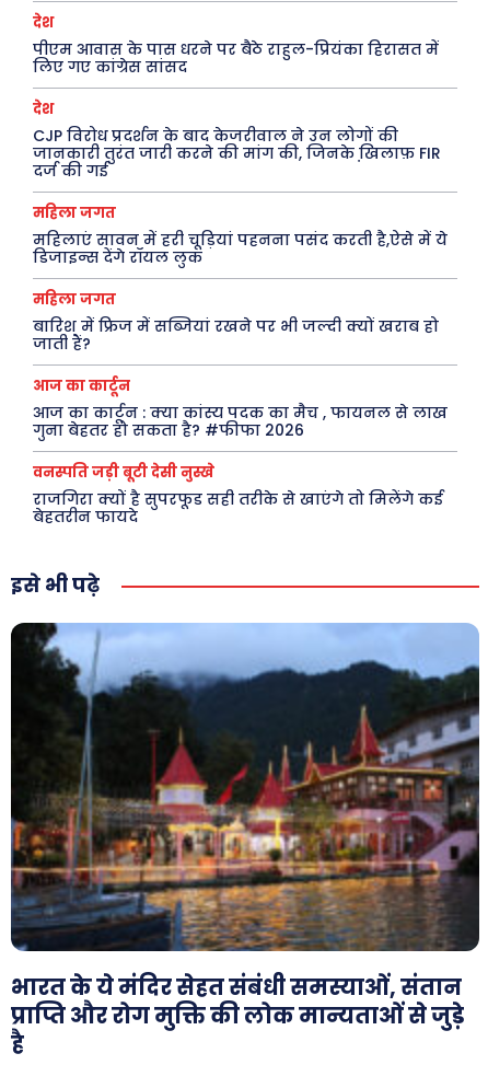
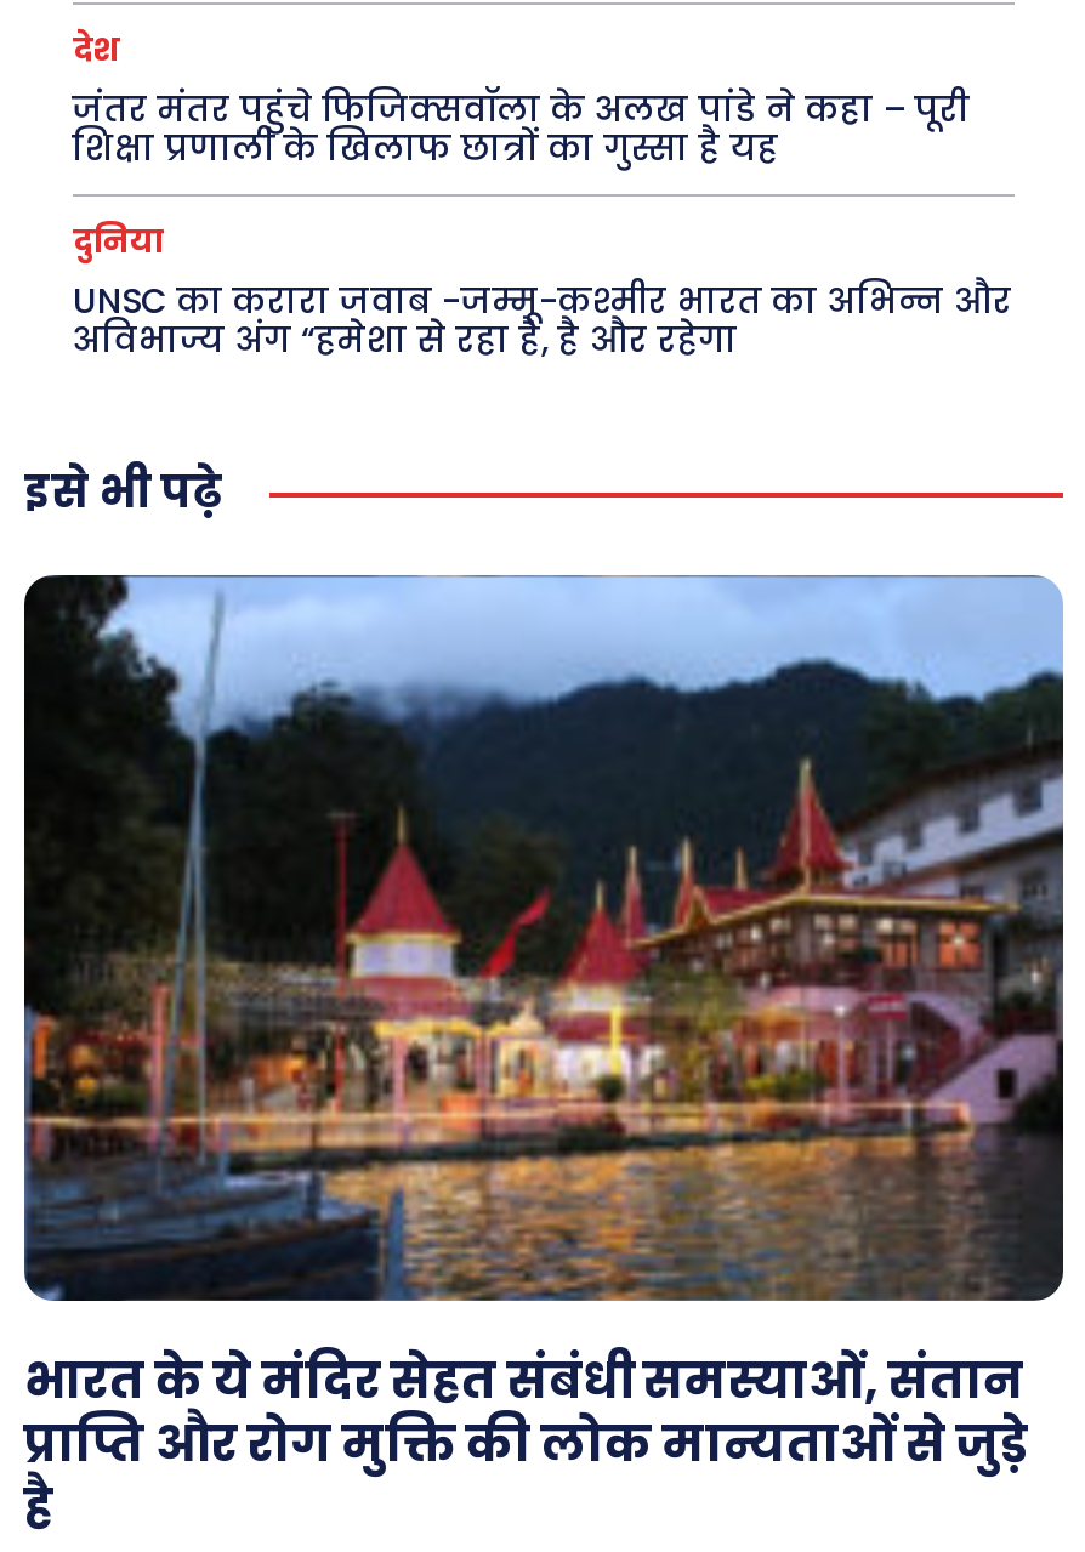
[33,38,448,528] पीएम आवास के पास धरने पर बैठे राहुल-प्रियंका हिरासत में | लिए गए कांग्रेस सांसद | देश | CJP विरोध प्रदर्शन के बाद केजरीवाल ने उन लोगों की | जानकारी तुरंत जारी करने की मांग की, जिनके खि़लाफ़ FIR | दर्ज की गई | महिला जगत | महिलाएं सावन में हरी चूड़ियां पहनना पसंद करती है,ऐसे में ये | डिजाइन्स देंगे रॉयल लुक | महिला जगत | बारिश में फ्रिज में सब्जियां रखने पर भी जल्दी क्यों खराब हो | जाती हैं? | आज का कार्टून | आज का कार्टून : क्या कांस्य पदक का मैच , फायनल से लाख | गुना बेहतर हो सकता है? #फीफा 2026 | वनस्पति जड़ी बूटी देसी नुस्खे | राजगिरा क्यों है सुपरफूड सही तरीके से खाएंगे तो मिलेंगे कई | बेहतरीन फायदे -> [73,84,1012,363] जंतर मंतर पहुंचे फिजिक्सवॉला के अलख पांडे ने कहा – पूरी | शिक्षा प्रणाली के खिलाफ छात्रों का गुस्सा है यह | दुनिया | UNSC का करारा जवाब -जम्मू-कश्मीर भारत का अभिन्न और | अविभाज्य अंग “हमेशा से रहा है, है और रहेगा

